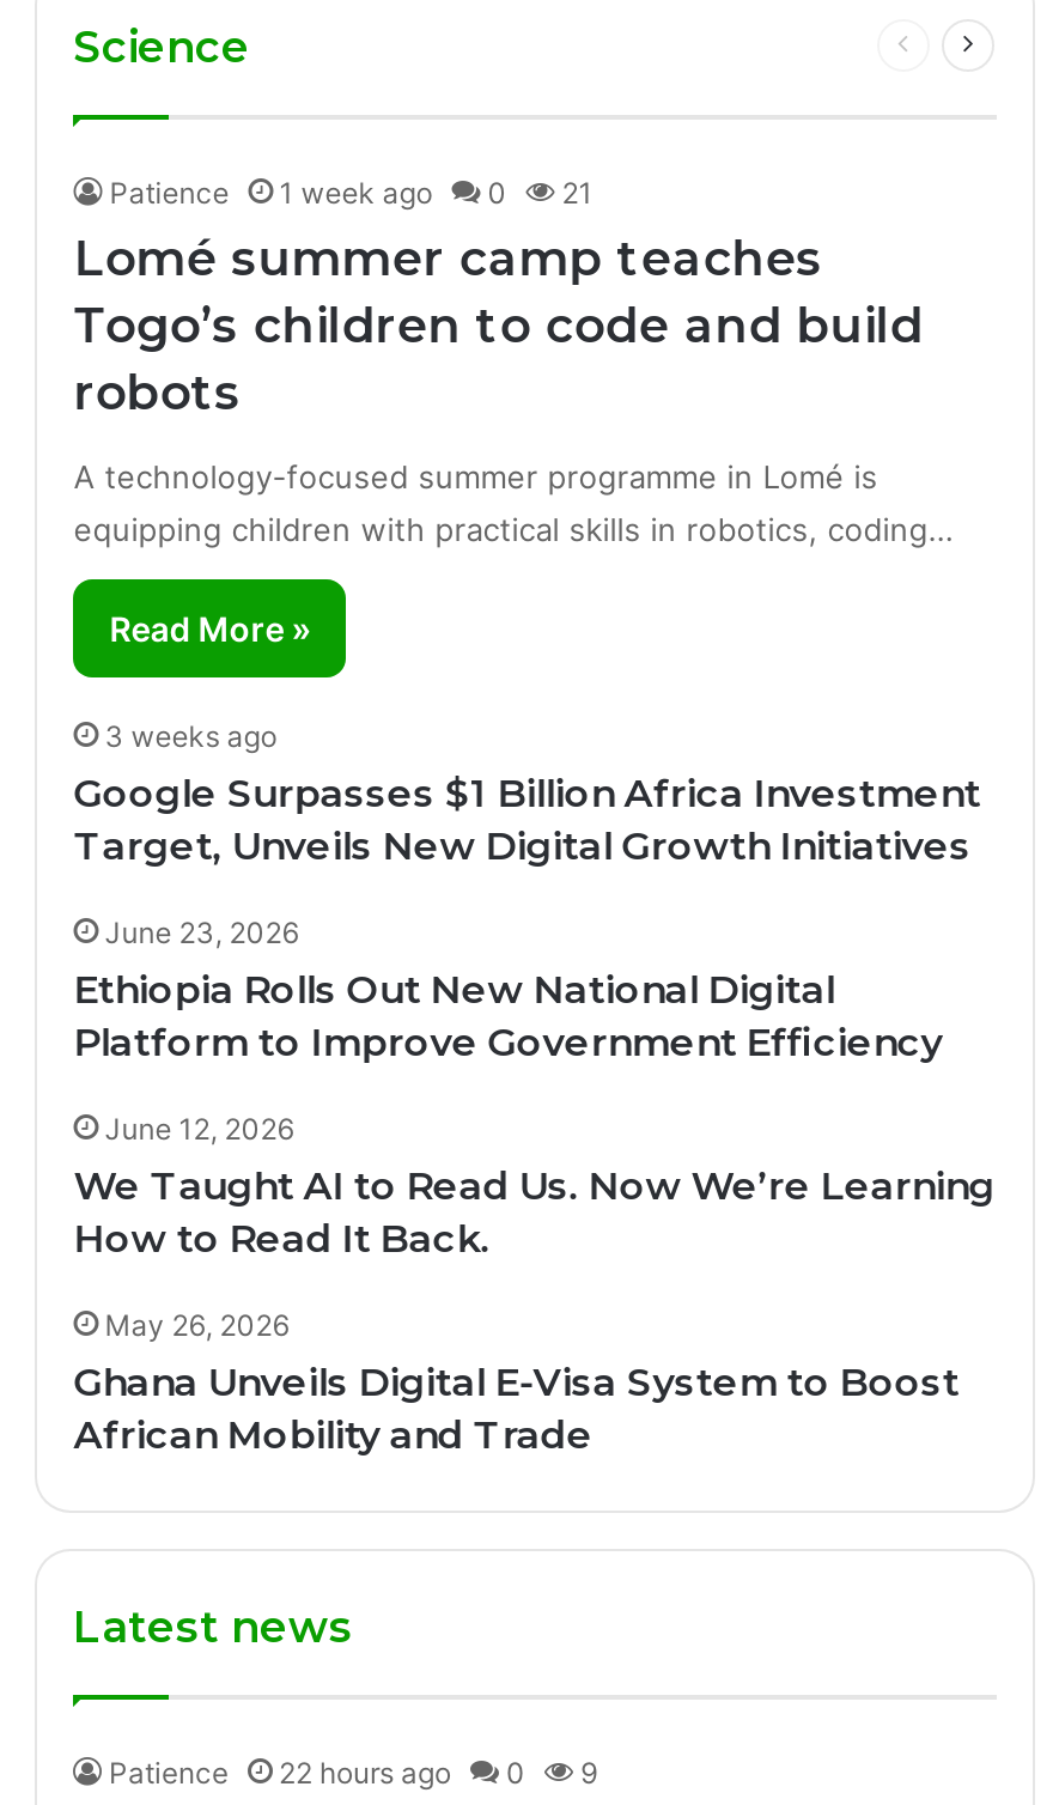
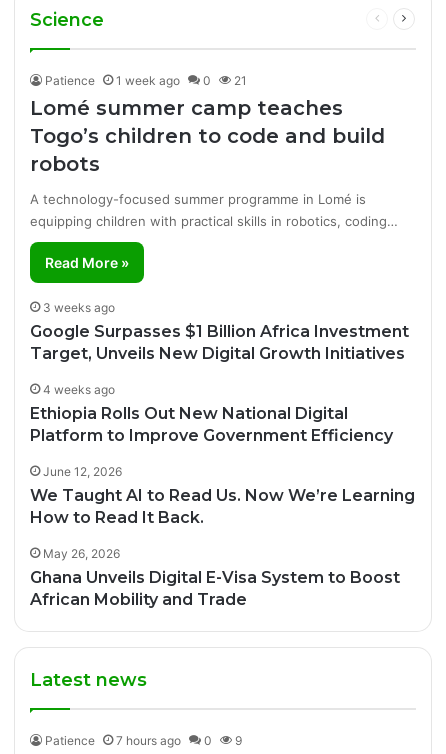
[105,915,299,951] June 23, 2026 -> [43,382,115,397] 4 weeks ago
[109,1755,597,1791] Patience 22 hours ago 0 9 -> [45,733,242,748] Patience 7 hours ago 0 9

